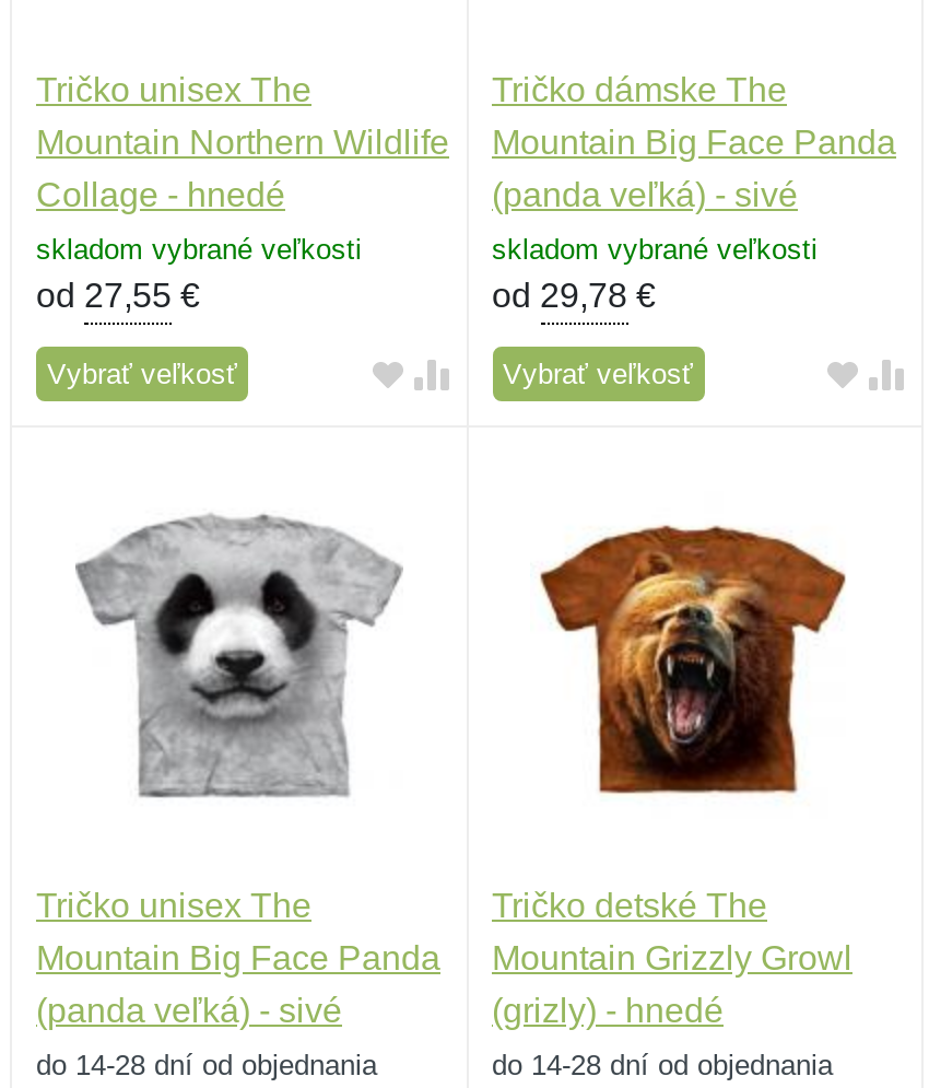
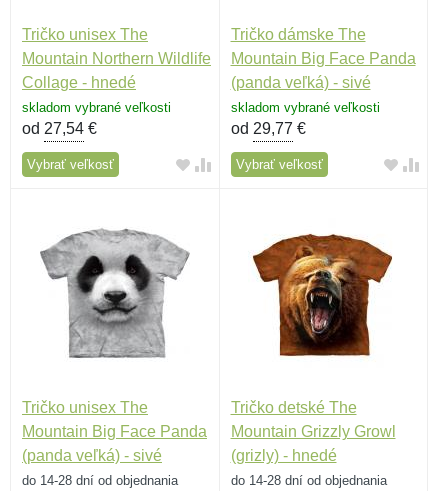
[36,277,200,314] od 27,55 € -> [22,120,97,137] od 27,54 €
[492,277,656,314] od 29,78 € -> [230,120,305,137] od 29,77 €

